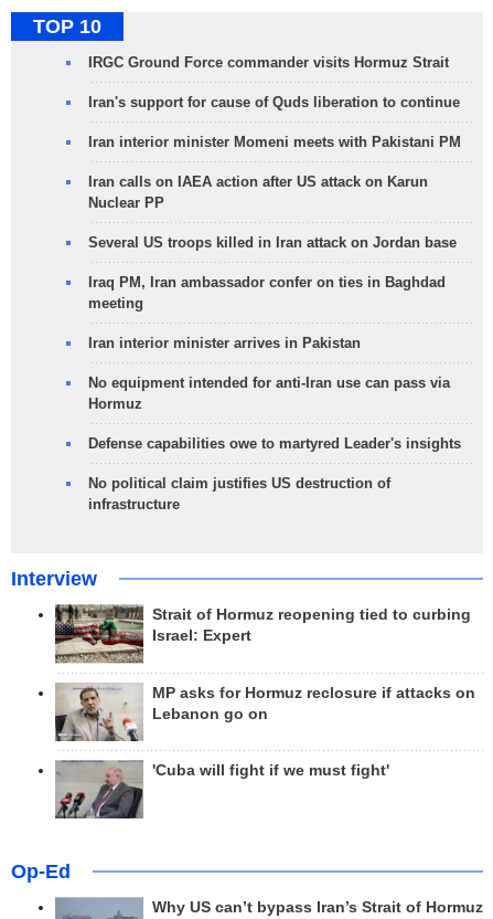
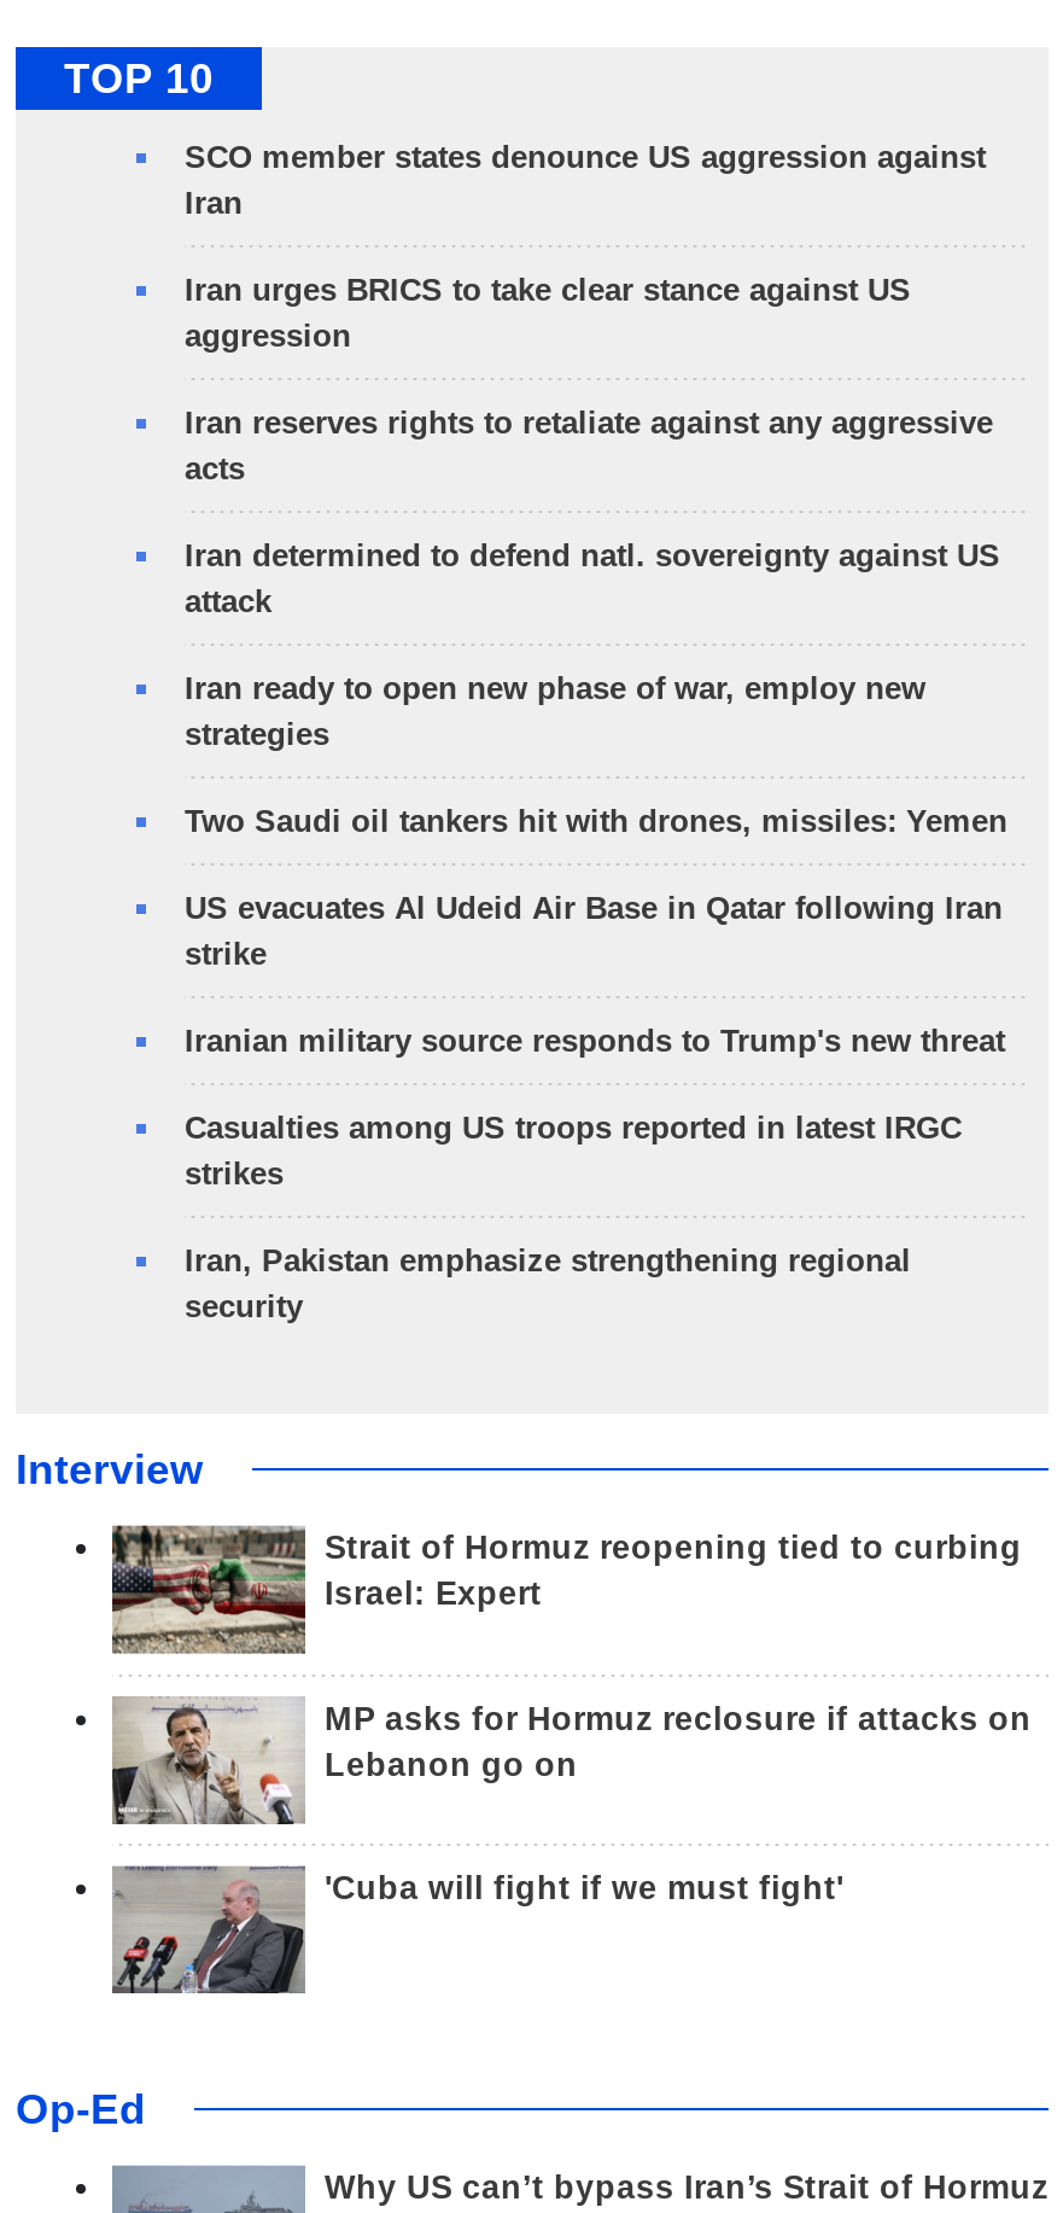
[88,55,449,71] IRGC Ground Force commander visits Hormuz Strait -> [185,140,986,222] SCO member states denounce US aggression against | Iran
[88,94,460,111] Iran's support for cause of Quds liberation to continue -> [185,273,911,355] Iran urges BRICS to take clear stance against US | aggression
[88,134,461,151] Iran interior minister Momeni meets with Pakistani PM -> [185,406,993,488] Iran reserves rights to retaliate against any aggressive | acts
[88,174,428,212] Iran calls on IAEA action after US attack on Karun | Nuclear PP -> [185,538,1000,621] Iran determined to defend natl. sovereignty against US | attack
[88,235,457,251] Several US troops killed in Iran attack on Jordan base -> [185,671,925,753] Iran ready to open new phase of war, employ new | strategies
[88,274,446,312] Iraq PM, Iran ambassador confer on ties in Baghdad | meeting -> [185,804,1007,840] Two Saudi oil tankers hit with drones, missiles: Yemen
[88,335,361,352] Iran interior minister arrives in Pakistan -> [185,891,1003,973] US evacuates Al Udeid Air Base in Qatar following Iran | strike
[88,375,450,413] No equipment intended for anti-Iran use can pass via | Hormuz -> [185,1024,1005,1060] Iranian military source responds to Trump's new threat
[88,436,461,452] Defense capabilities owe to martyred Leader's insights -> [185,1111,962,1193] Casualties among US troops reported in latest IRGC | strikes
[88,476,390,513] No political claim justifies US destruction of | infrastructure -> [185,1244,911,1326] Iran, Pakistan emphasize strengthening regional | security

